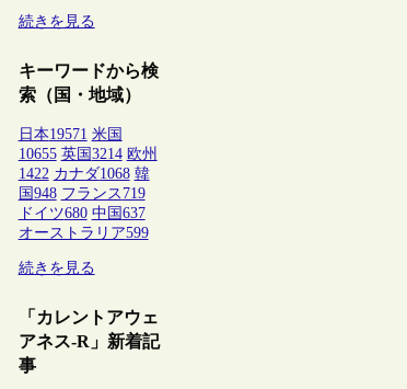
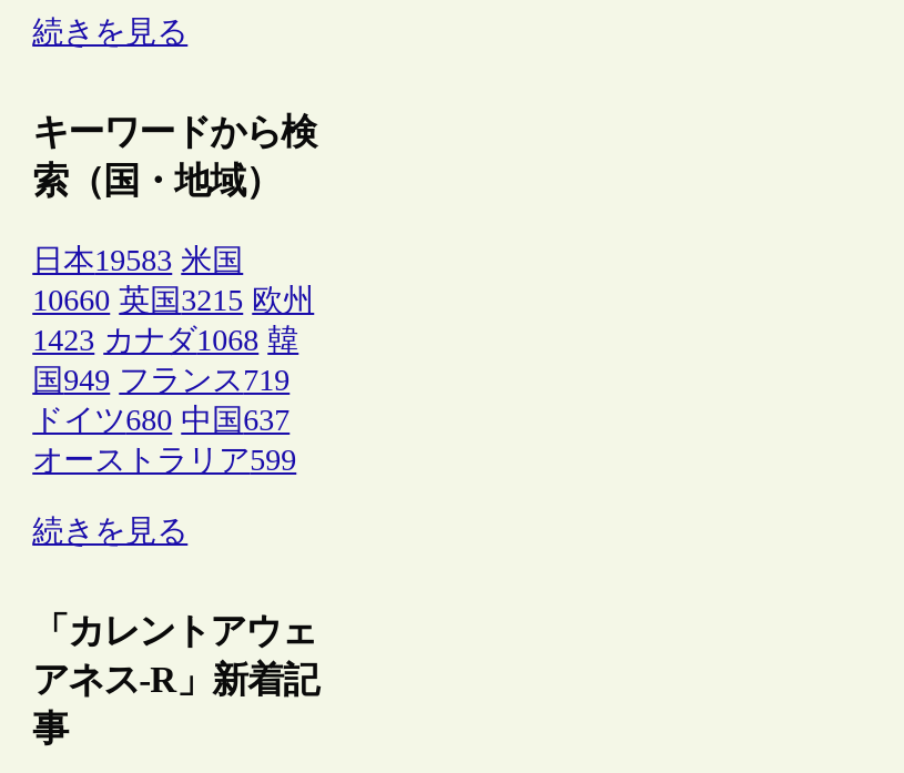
[18,126,122,143] 日本19571 米国 -> [32,244,243,278] 日本19583 米国
[18,146,157,162] 10655 英国3214 欧州 -> [32,284,314,318] 10660 英国3215 欧州
[18,166,149,182] 1422 カナダ1068 韓 -> [32,324,299,358] 1423 カナダ1068 韓
[18,185,145,202] 国948 フランス719 -> [32,364,290,397] 国949 フランス719

